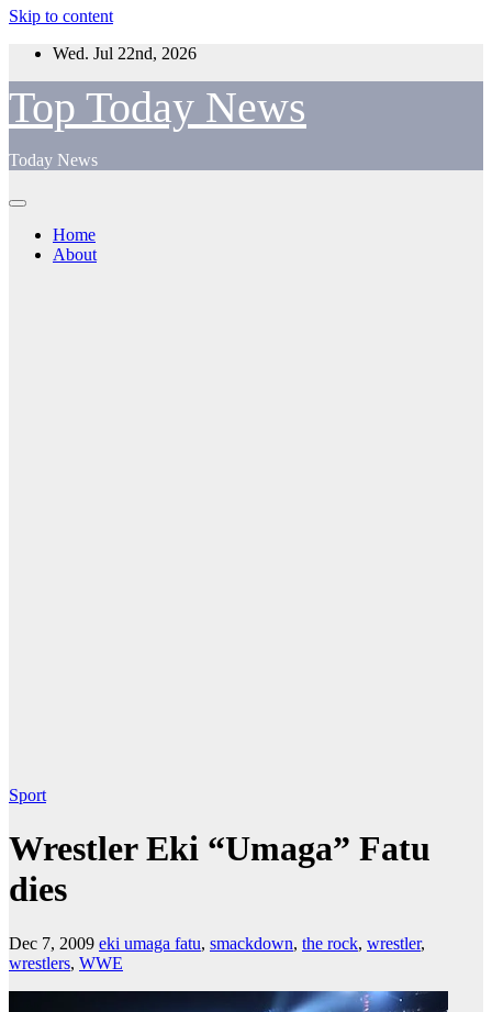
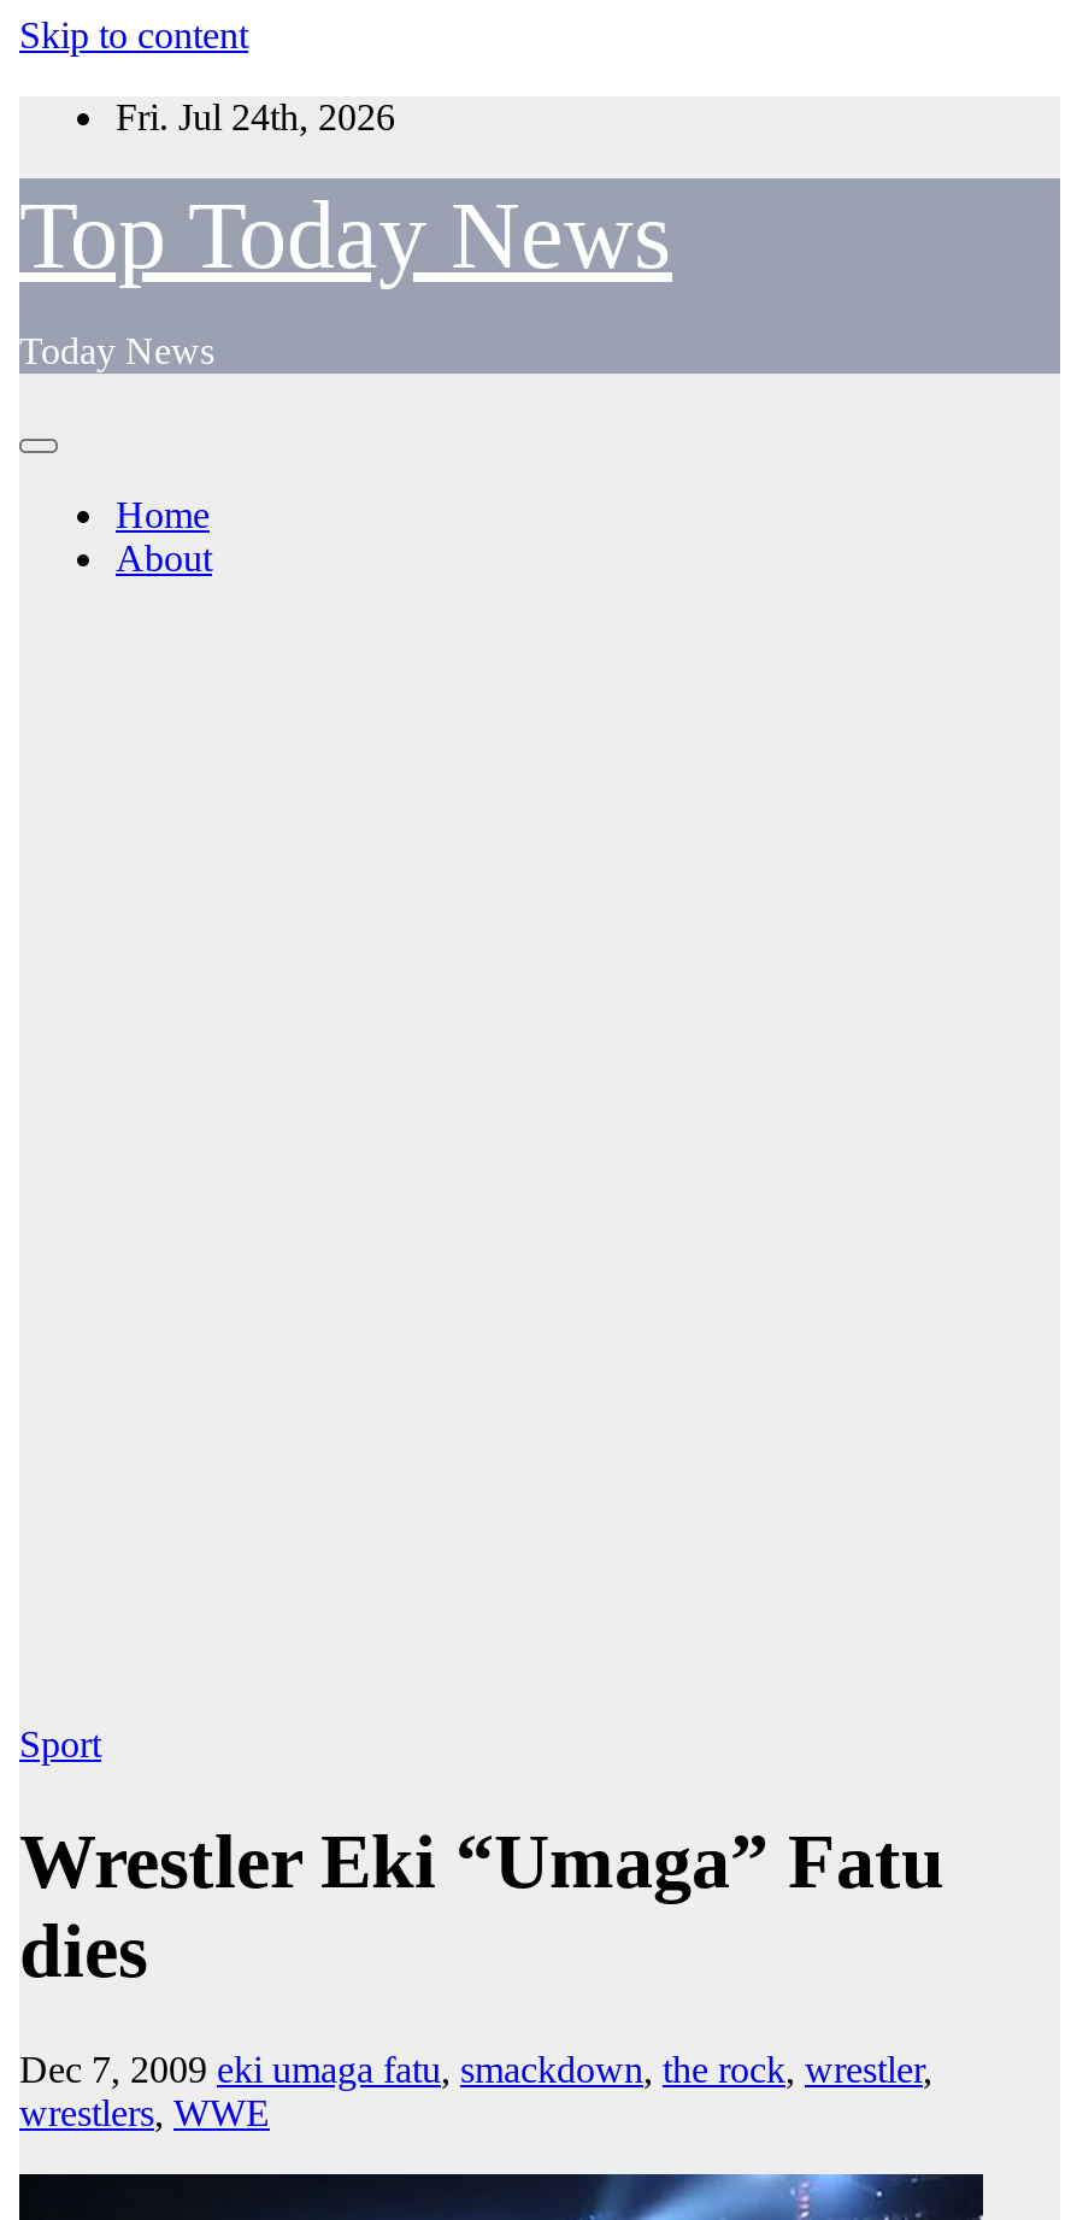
[53,44,197,63] Wed. Jul 22nd, 2026 -> [116,96,395,137] Fri. Jul 24th, 2026

